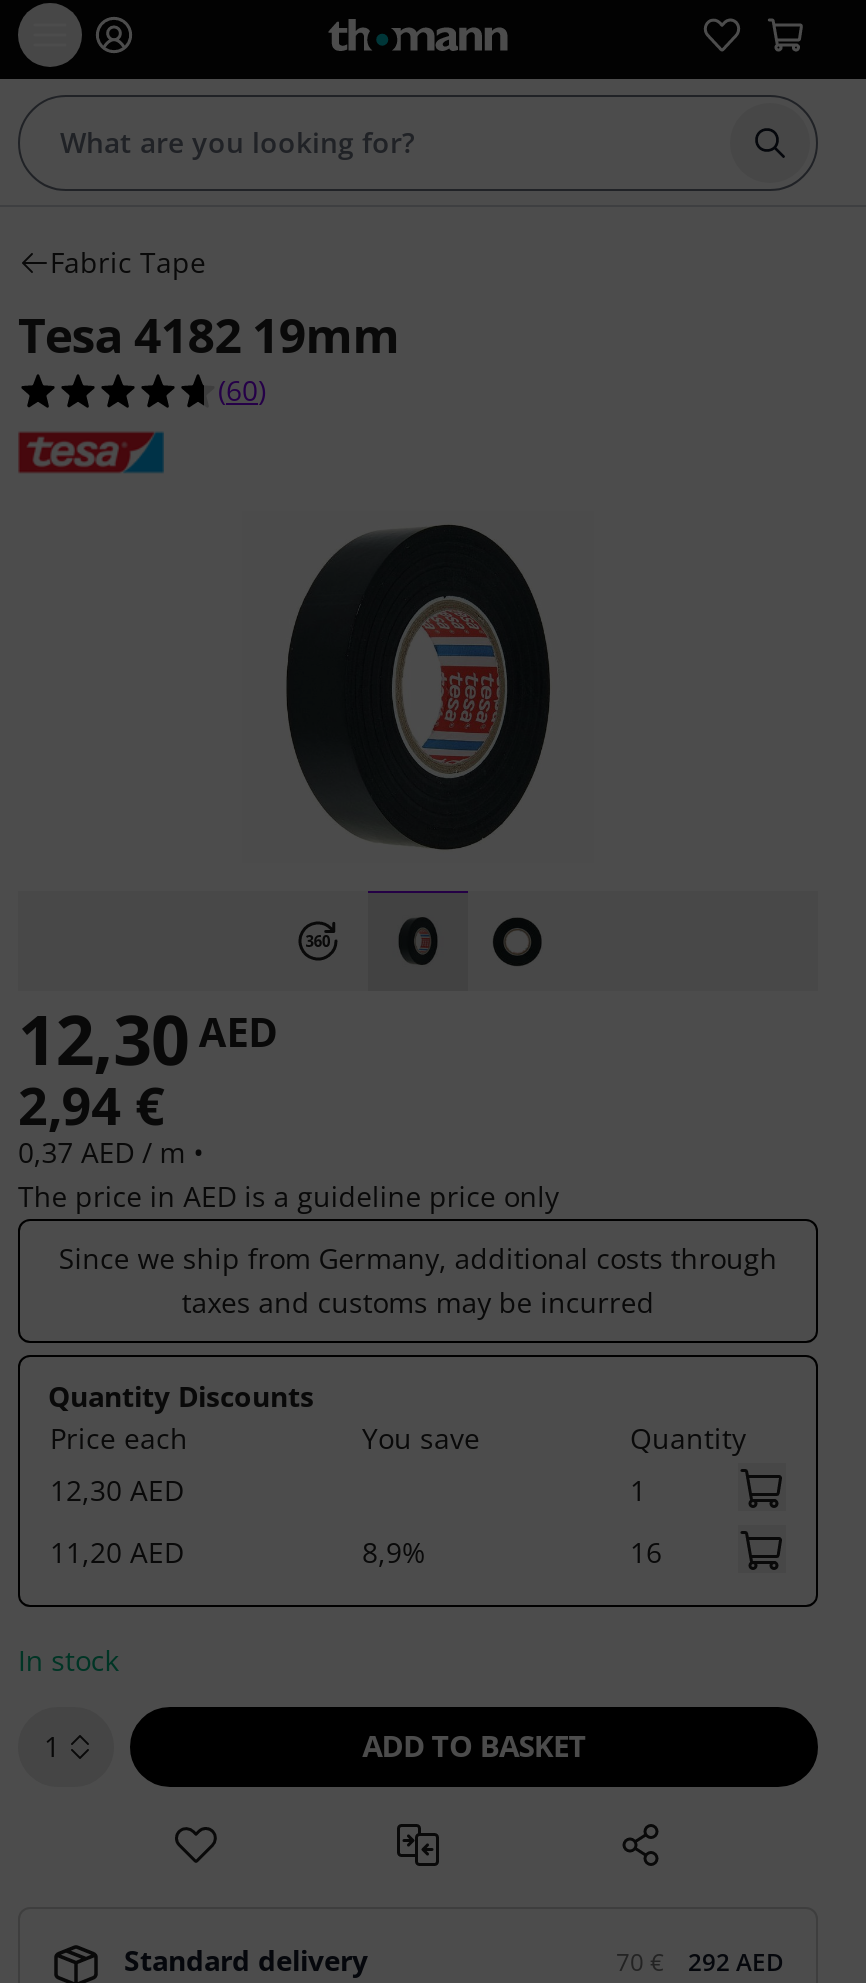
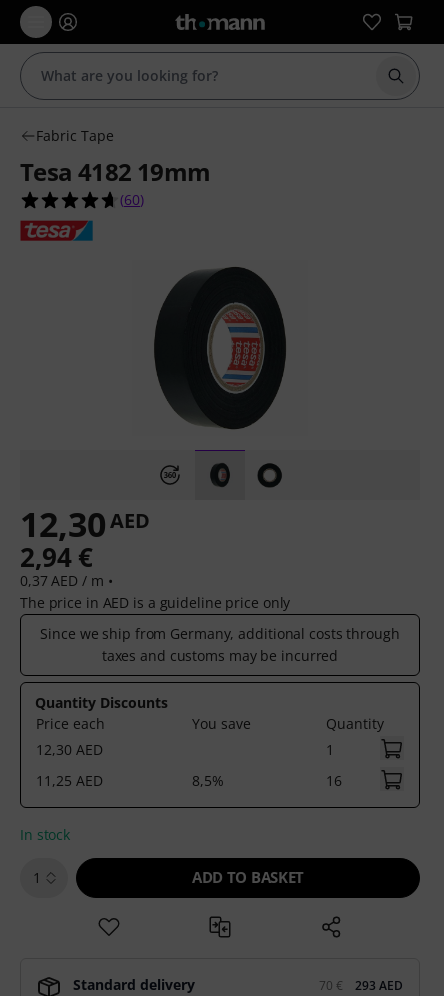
[50,1533,184,1571] 11,20 AED -> [36,771,103,790] 11,25 AED
[362,1533,426,1571] 8,9% -> [192,771,224,790] 8,5%
[688,1945,784,1979] 292 AED -> [355,977,403,994] 293 AED

